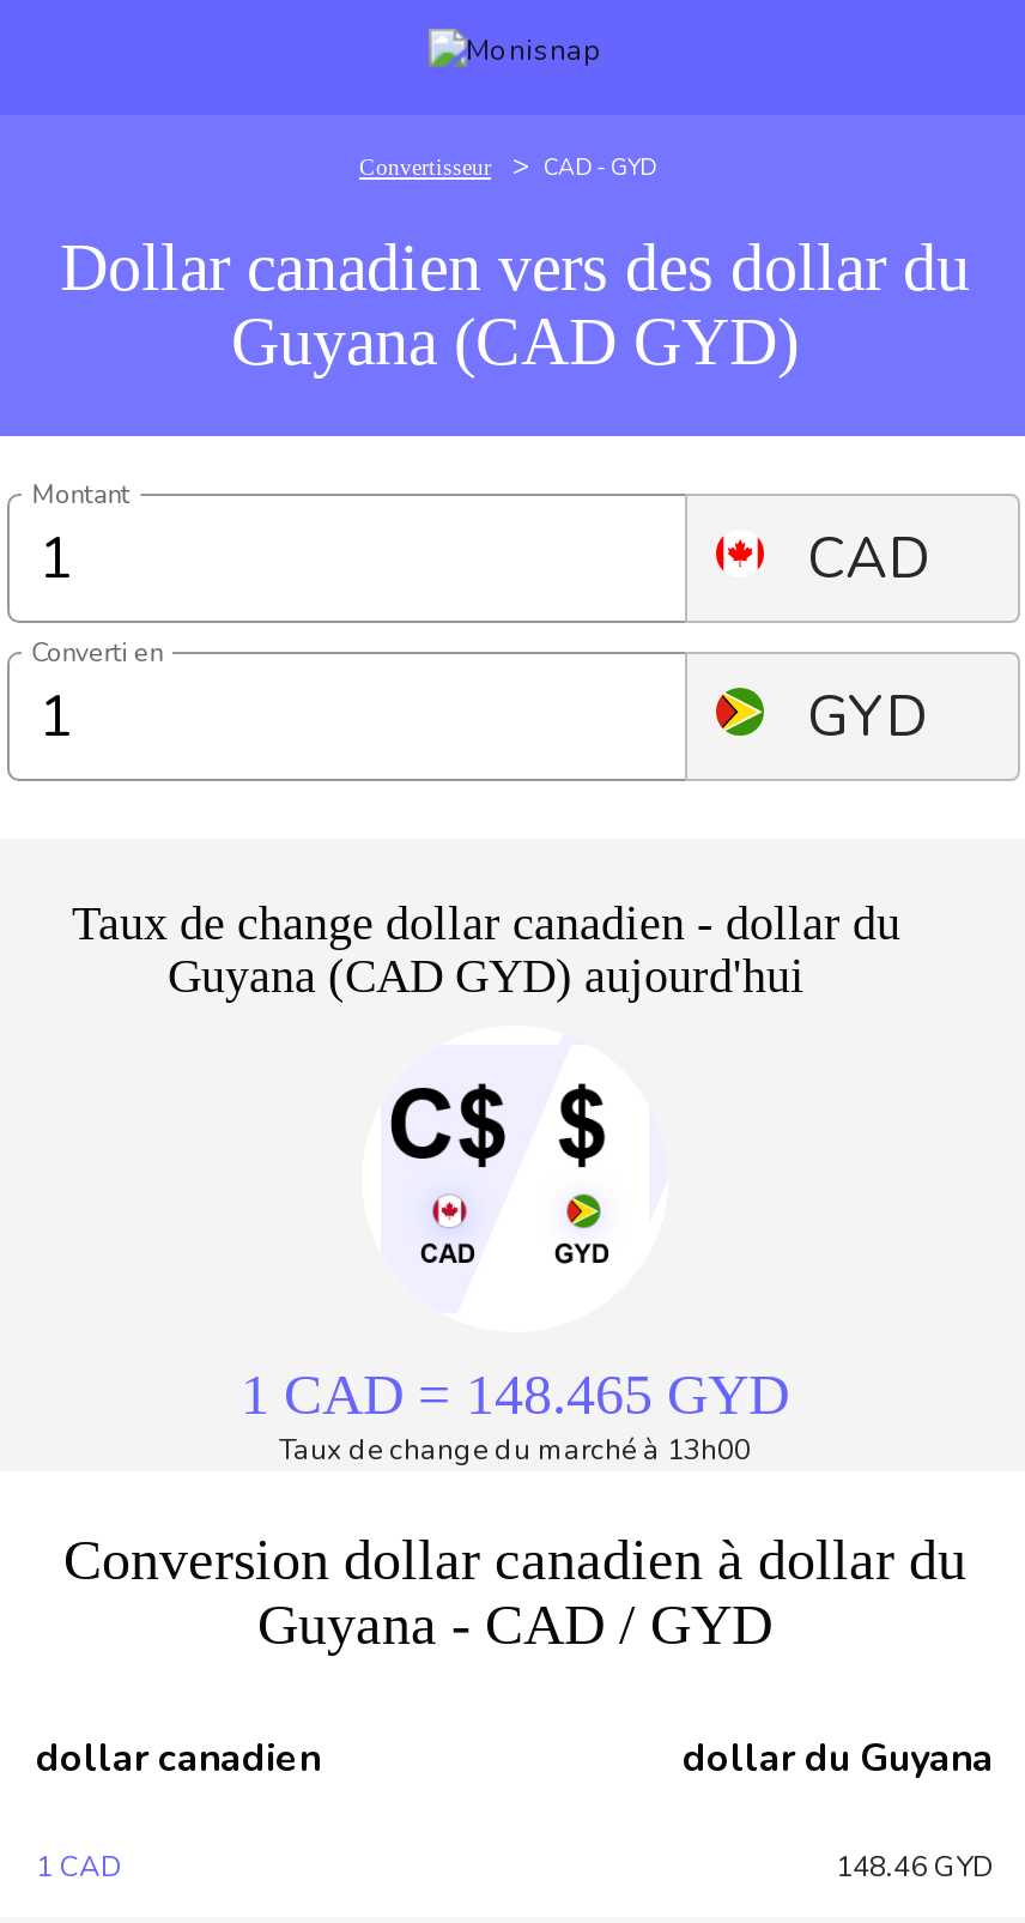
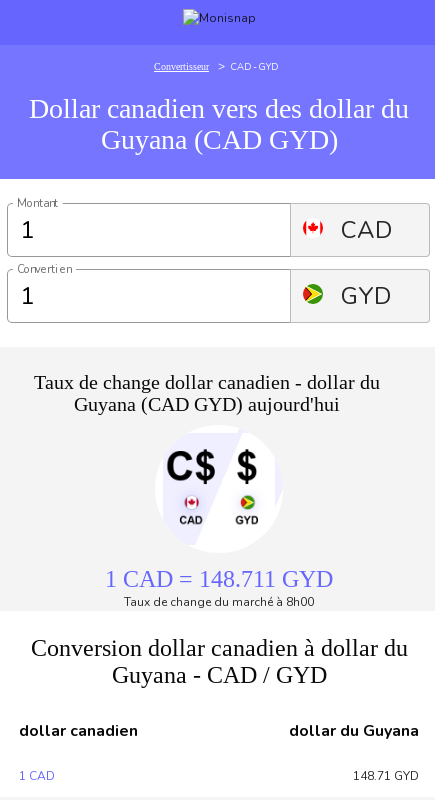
[241,1363,789,1426] 1 CAD = 148.465 GYD -> [105,566,333,592] 1 CAD = 148.711 GYD
[279,1431,751,1469] Taux de change du marché à 13h00 -> [124,594,314,610] Taux de change du marché à 8h00
[836,1848,994,1886] 148.46 GYD -> [353,768,419,784] 148.71 GYD

